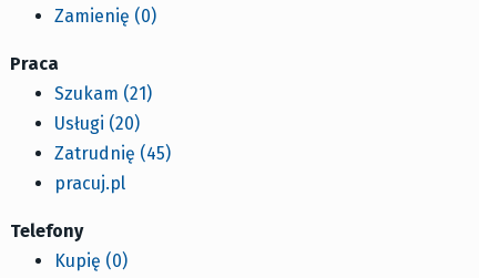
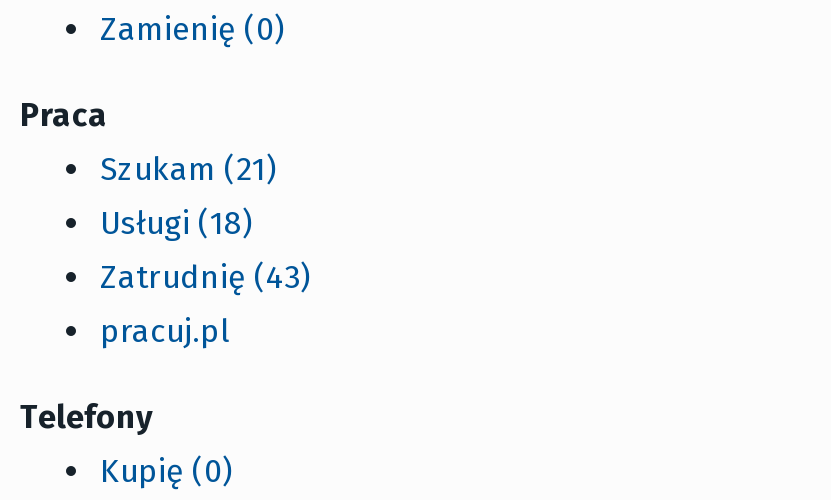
[54,113,140,134] Usługi (20) -> [100,204,252,242] Usługi (18)
[54,143,171,164] Zatrudnię (45) -> [100,258,310,296] Zatrudnię (43)

